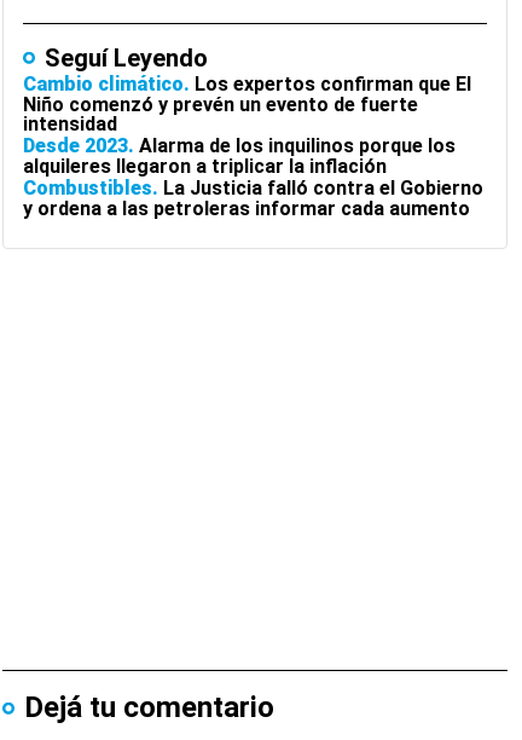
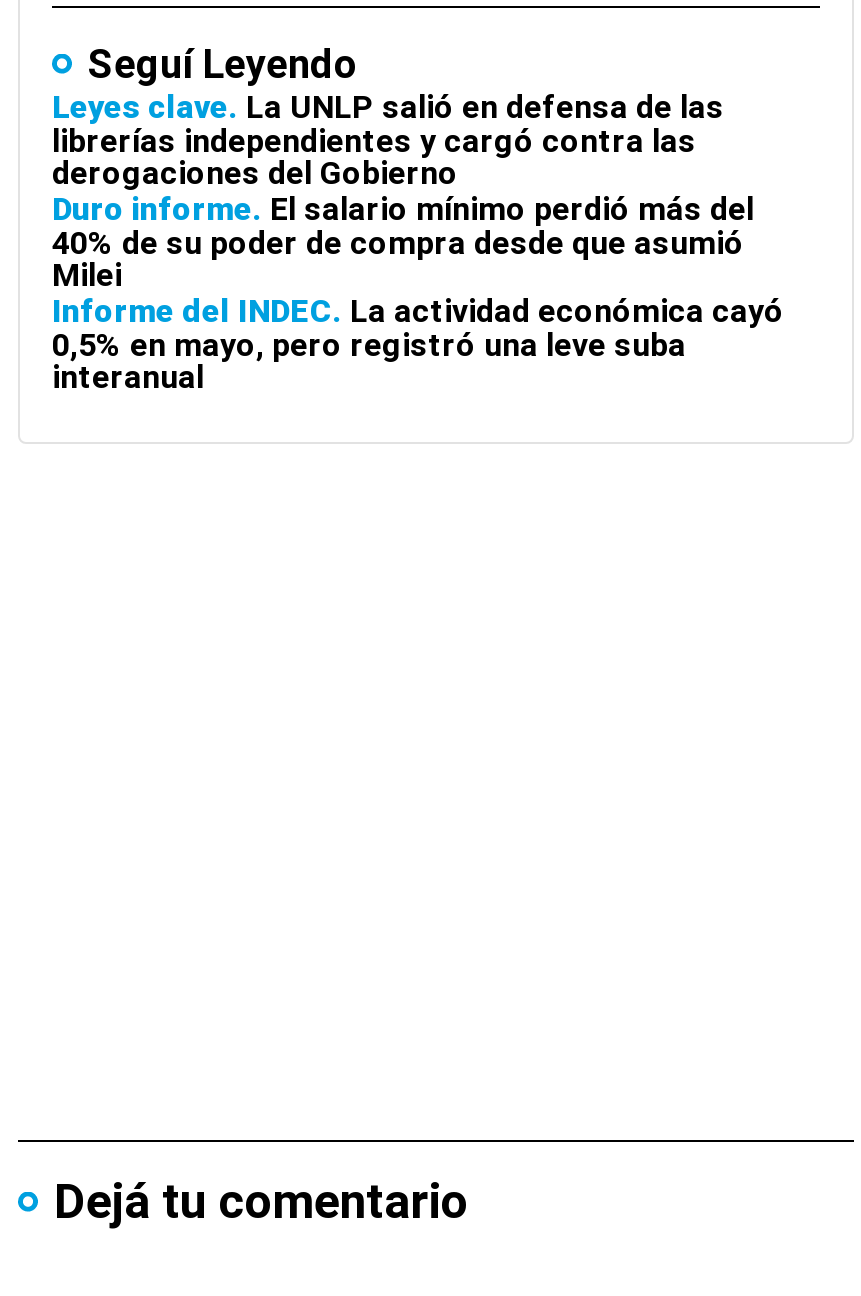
[23,73,483,220] Cambio climático Los expertos confirman que El | Niño comenzó y prevén un evento de fuerte | intensidad | Desde 2023 Alarma de los inquilinos porque los | alquileres llegaron a triplicar la inflación | Combustibles La Justicia falló contra el Gobierno | y ordena a las petroleras informar cada aumento -> [52,87,784,395] Leyes clave La UNLP salió en defensa de las | librerías independientes y cargó contra las | derogaciones del Gobierno | Duro informe El salario mínimo perdió más del | 40% de su poder de compra desde que asumió | Milei | Informe del INDEC La actividad económica cayó | 0,5% en mayo, pero registró una leve suba | interanual

